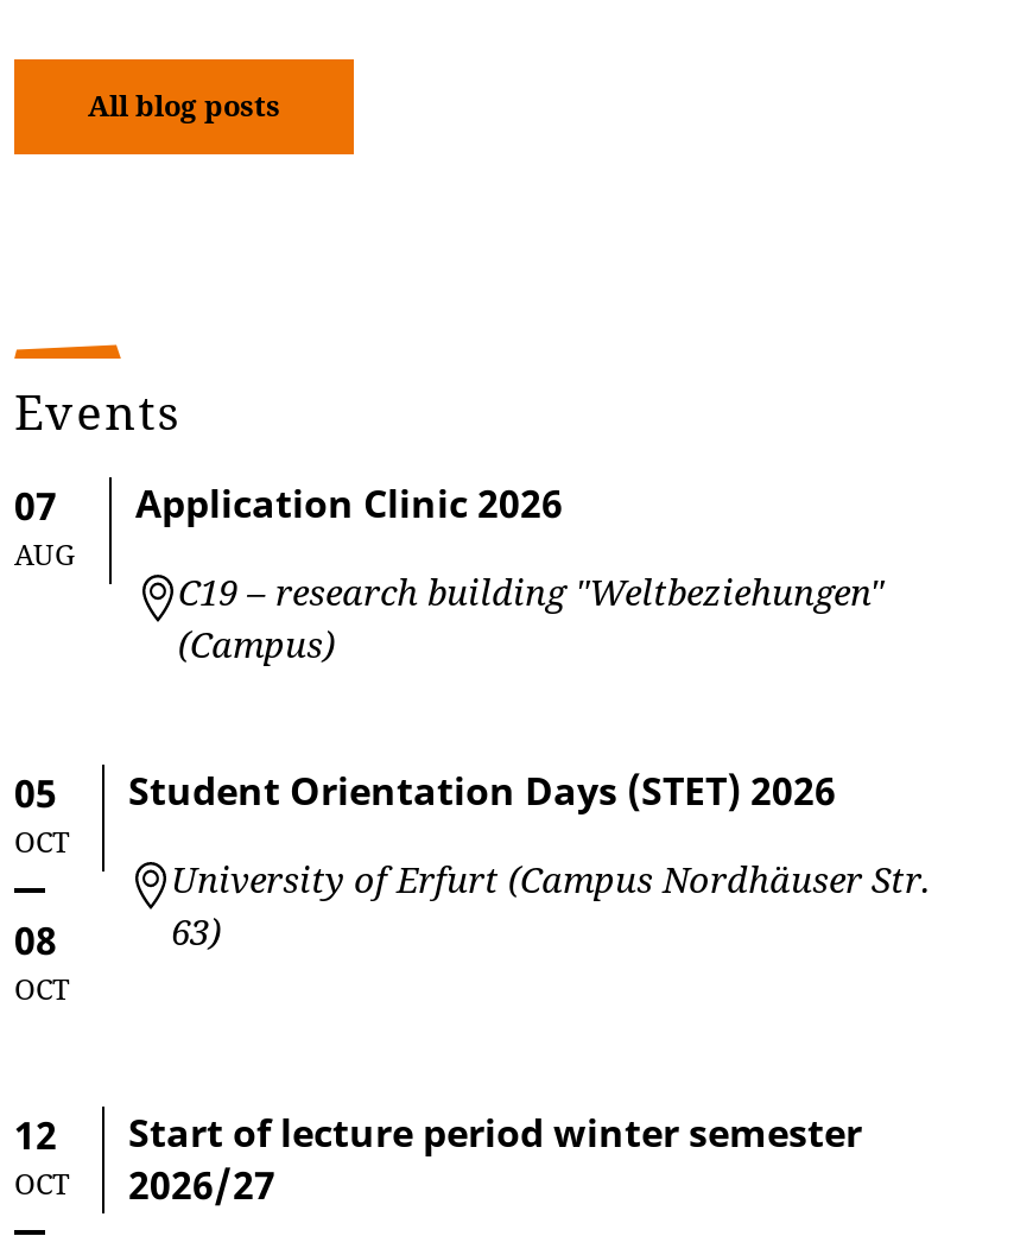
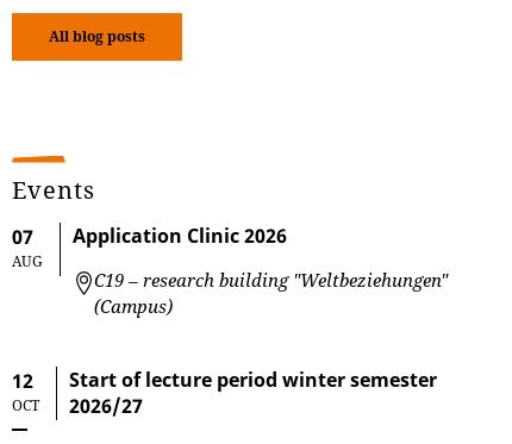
[14,768,69,1010] 05 | OCT | 08 | OCT -> none
[128,766,931,956] Student Orientation Days (STET) 2026 | University of Erfurt (Campus Nordhäuser Str. | 63) -> none

